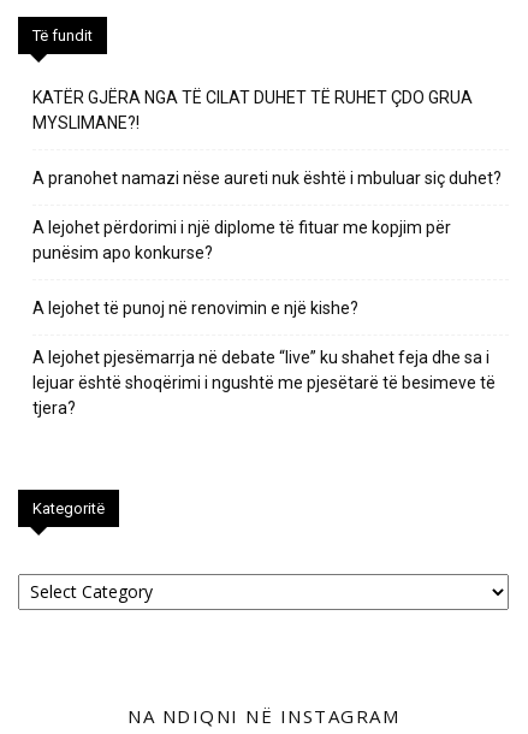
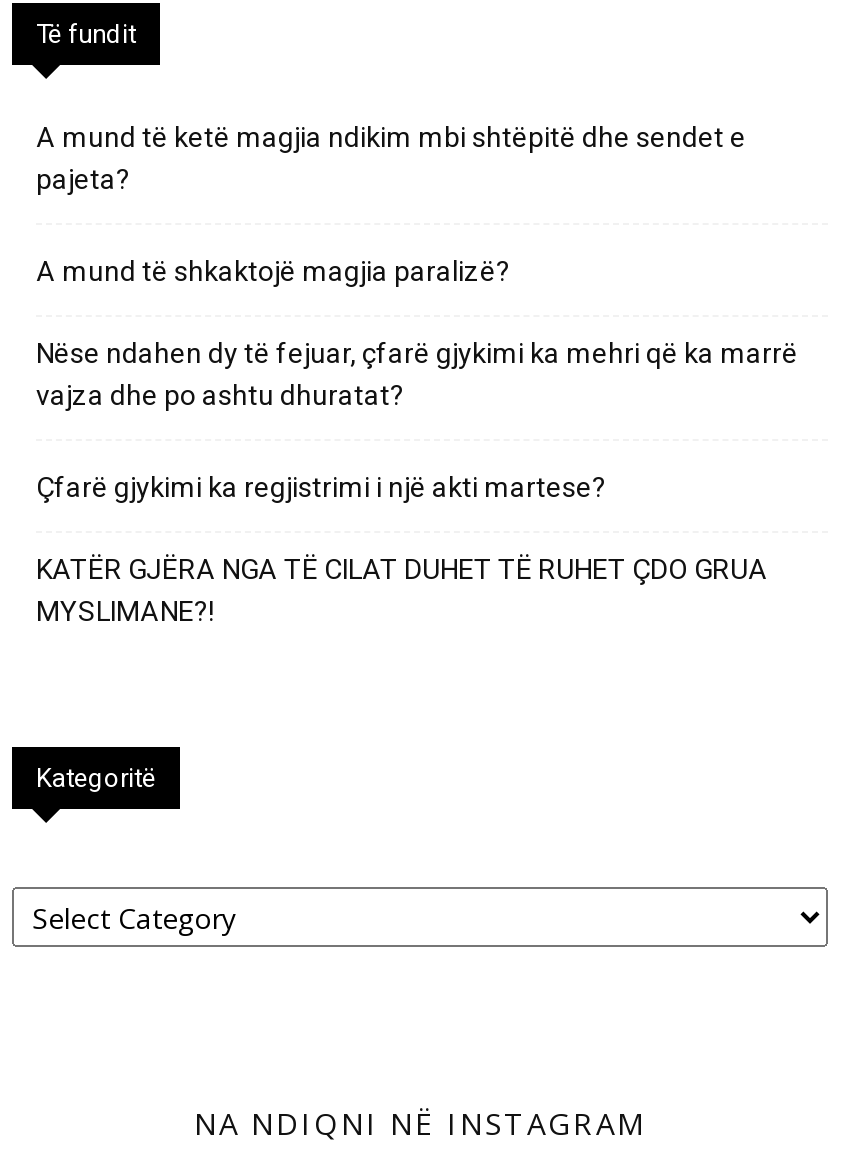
none -> [36,121,798,503] A mund të ketë magjia ndikim mbi shtëpitë dhe sendet e | pajeta? | A mund të shkaktojë magjia paralizë? | Nëse ndahen dy të fejuar, çfarë gjykimi ka mehri që ka marrë | vajza dhe po ashtu dhuratat? | Çfarë gjykimi ka regjistrimi i një akti martese?
moved [32,88,473,132] -> [36,553,768,627]: KATËR GJËRA NGA TË CILAT DUHET TË RUHET ÇDO GRUA | MYSLIMANE?!
[32,168,502,418] A pranohet namazi nëse aureti nuk është i mbuluar siç duhet? | A lejohet përdorimi i një diplome të fituar me kopjim për | punësim apo konkurse? | A lejohet të punoj në renovimin e një kishe? | A lejohet pjesëmarrja në debate “live” ku shahet feja dhe sa i | lejuar është shoqërimi i ngushtë me pjesëtarë të besimeve të | tjera? -> none

